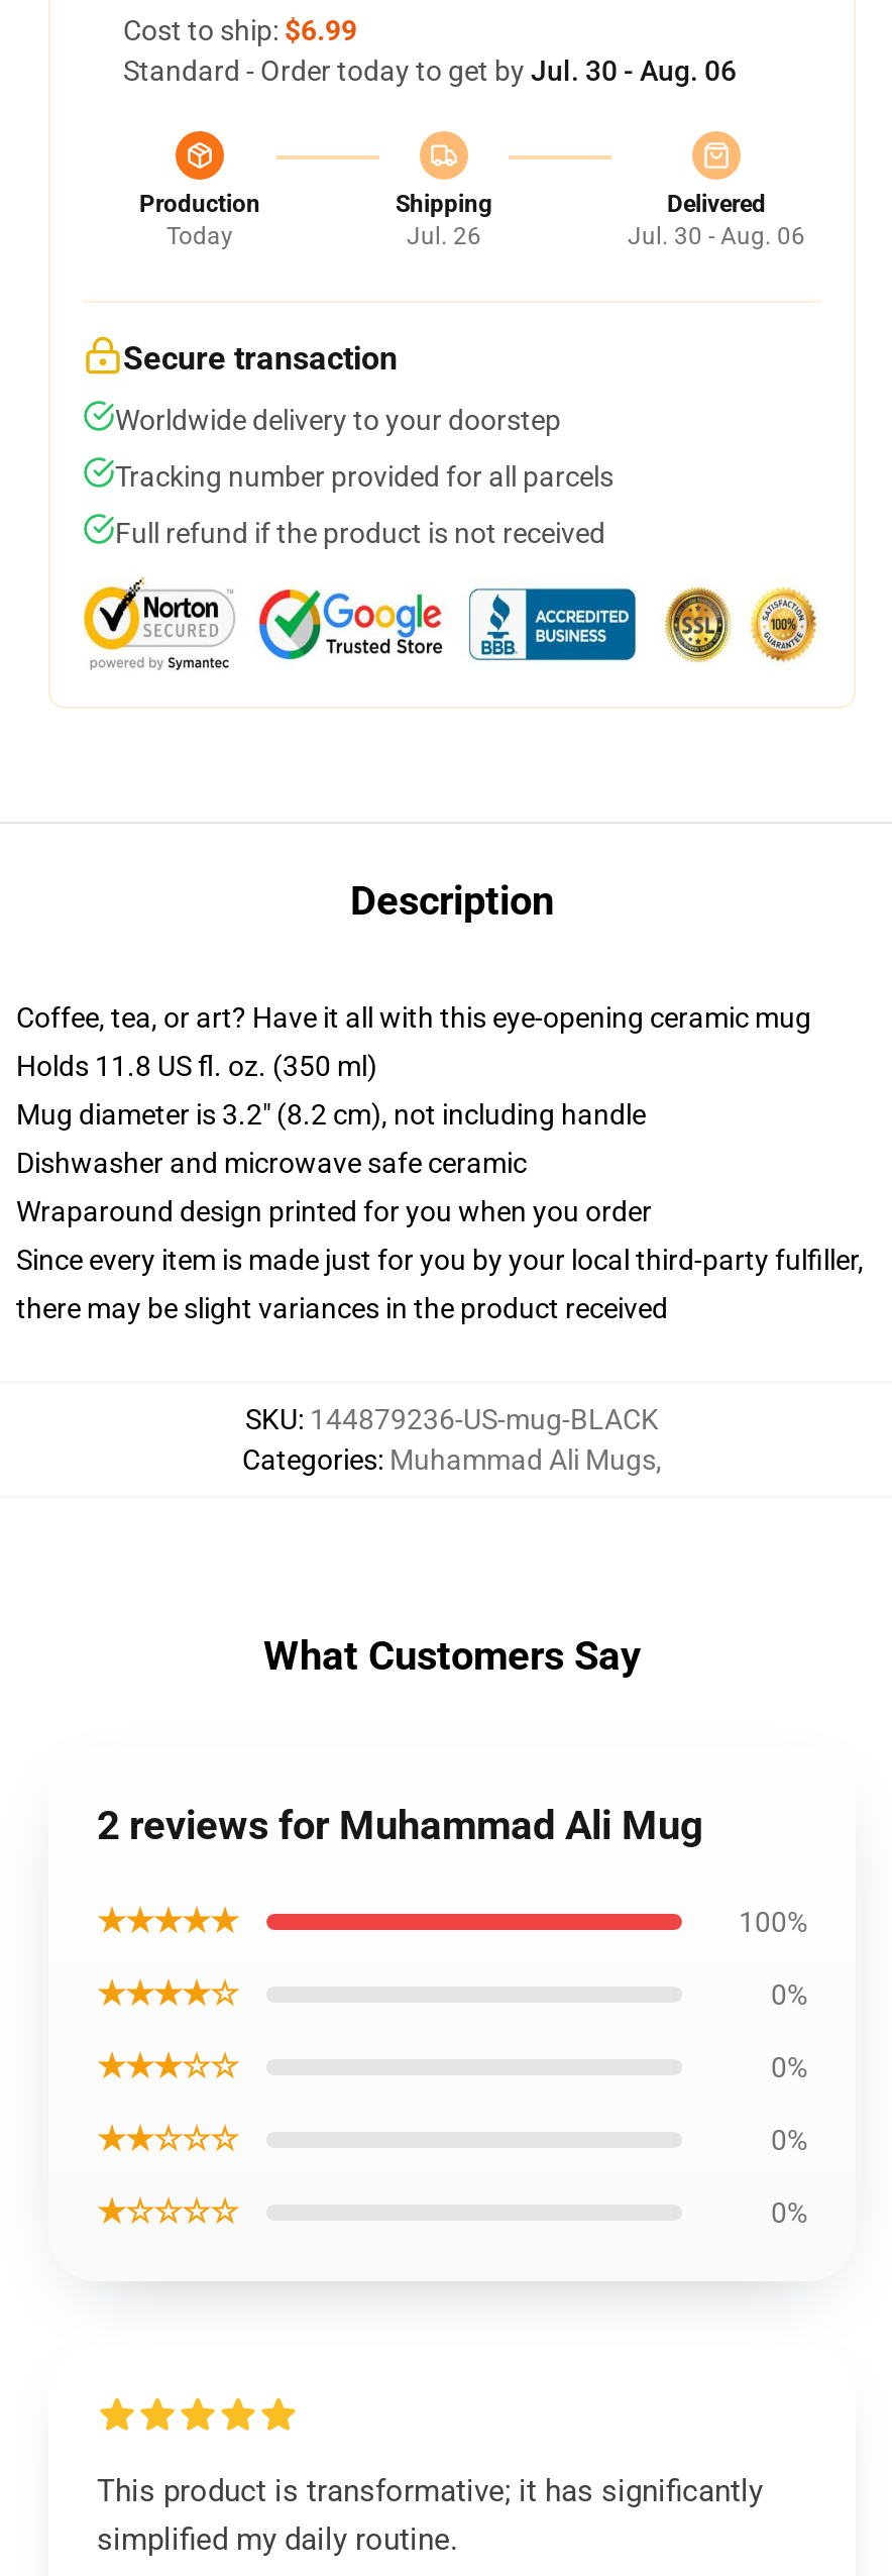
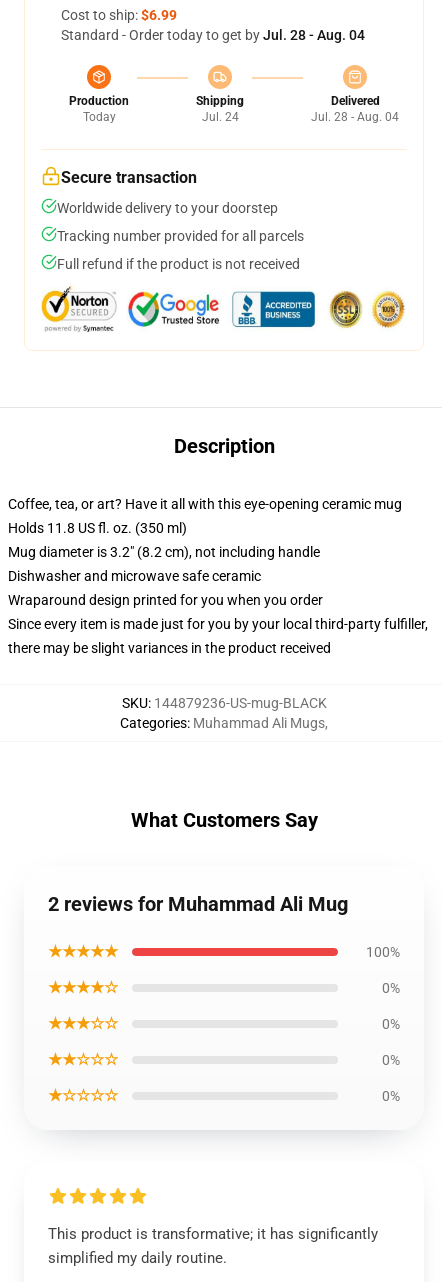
[123,55,737,87] Standard - Order today to get by Jul. 30 - Aug. 06 -> [61,27,365,43] Standard - Order today to get by Jul. 28 - Aug. 04
[407,222,481,250] Jul. 26 -> [201,110,238,124] Jul. 24
[628,222,805,250] Jul. 30 - Aug. 06 -> [311,110,399,124] Jul. 28 - Aug. 04

